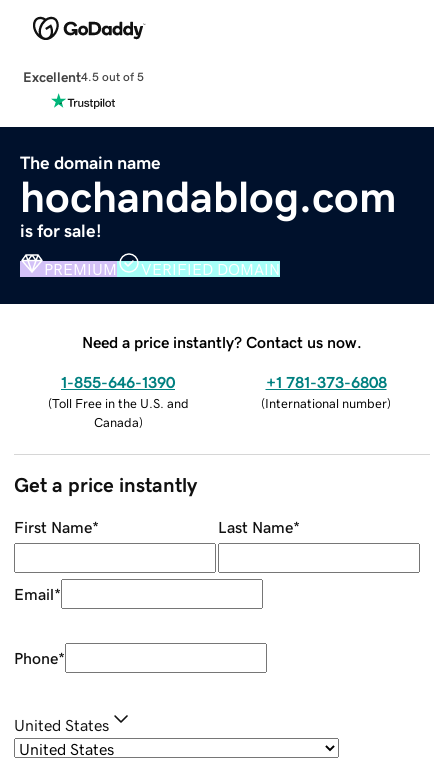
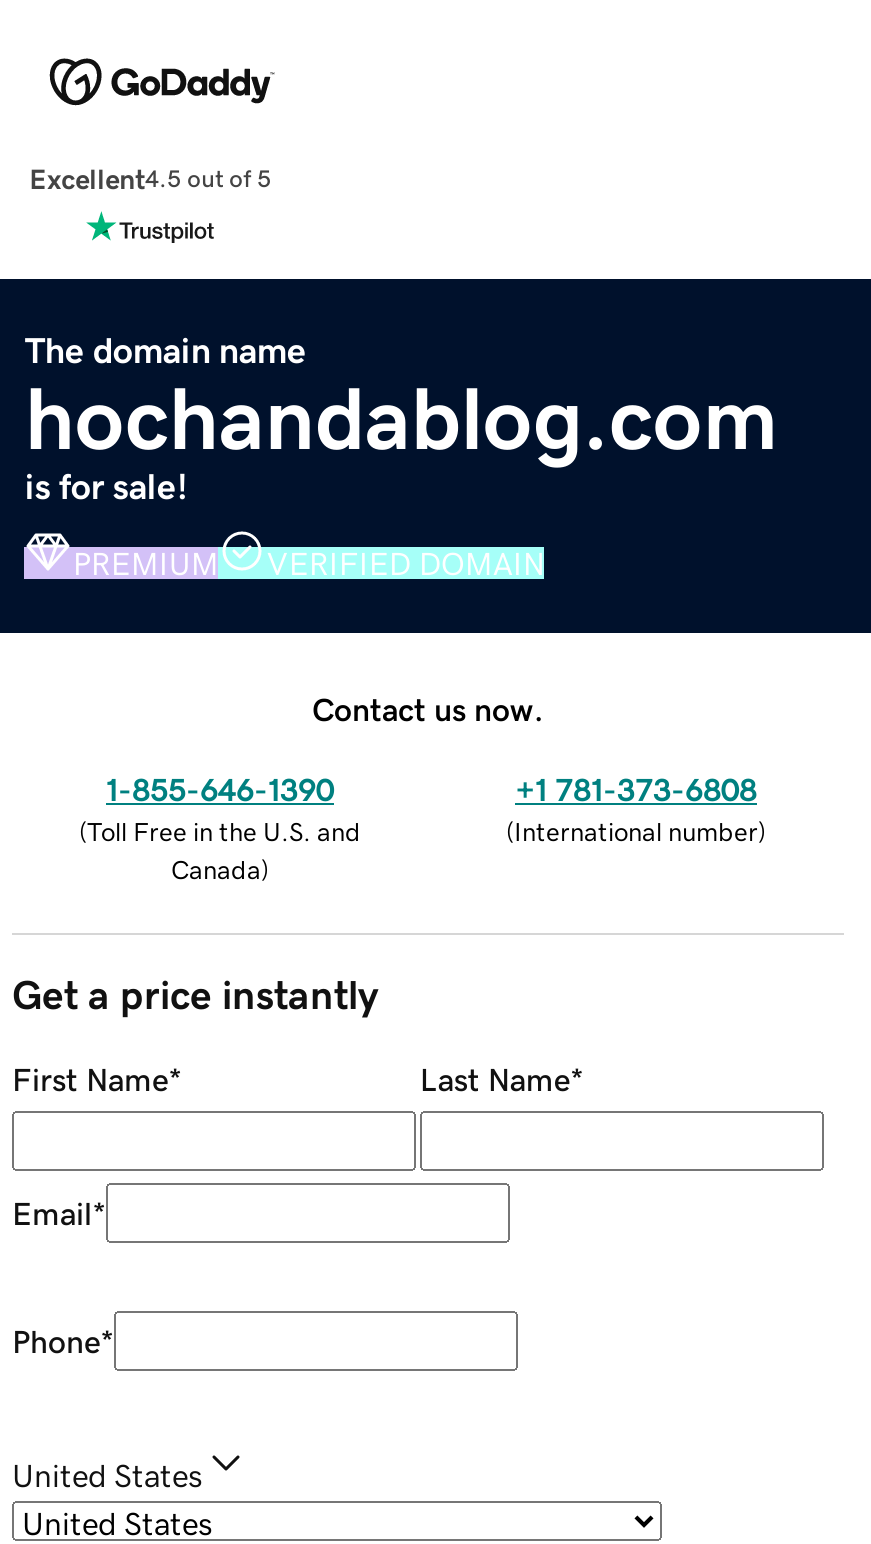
[82,334,362,350] Need a price instantly? Contact us now. -> [312,692,544,724] Contact us now.

